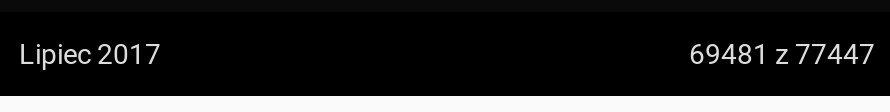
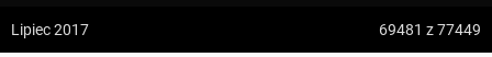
[689,38,875,70] 69481 z 77447 -> [379,21,481,38] 69481 z 77449

